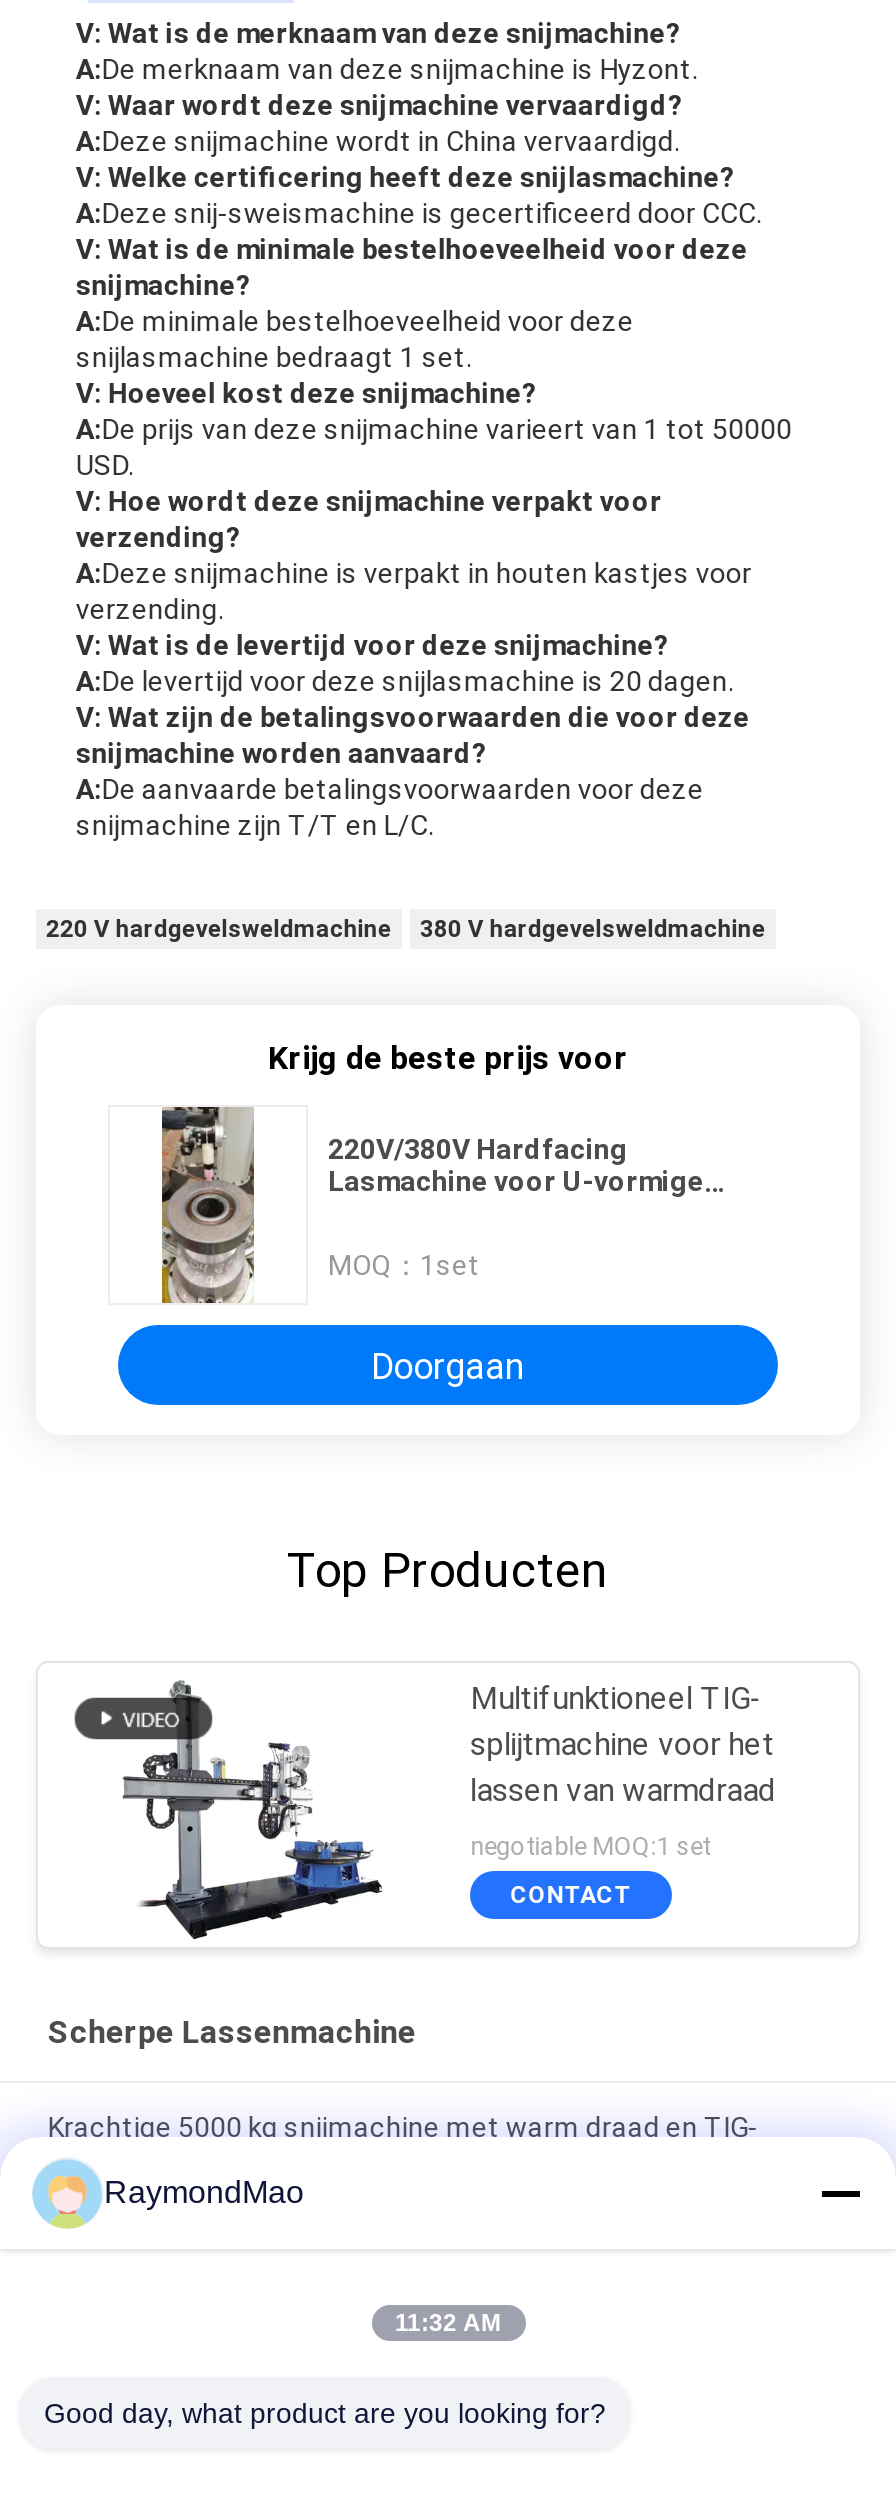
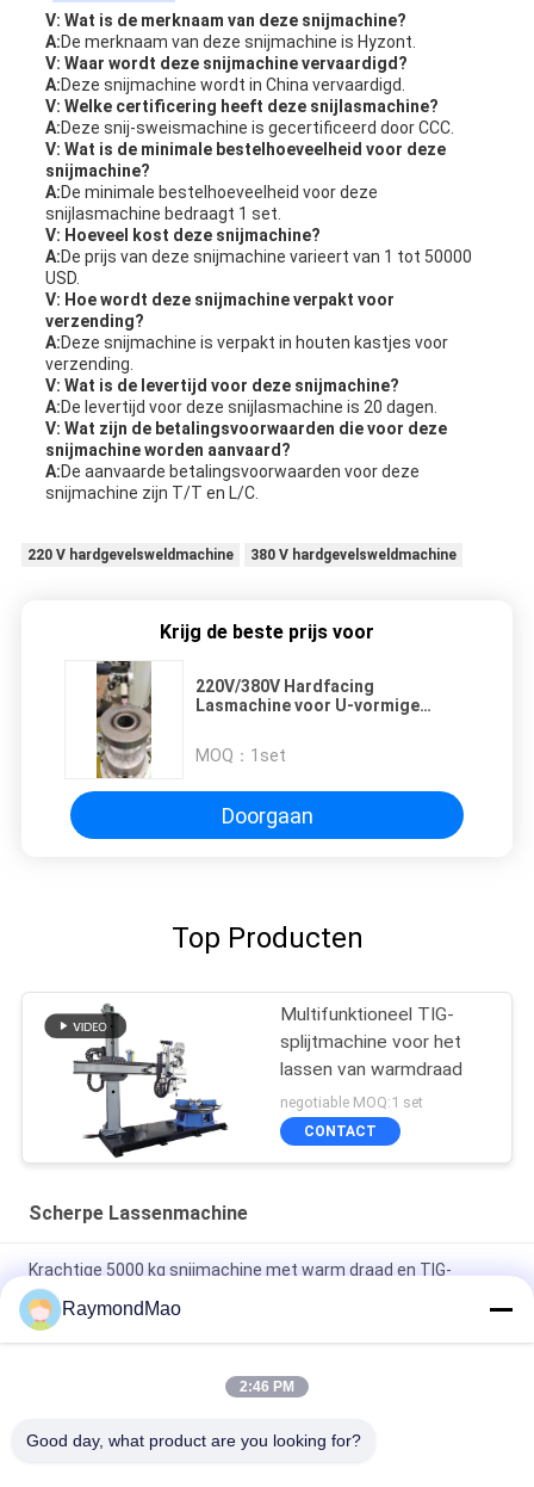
[395,2309,501,2337] 11:32 AM -> [240,1378,294,1395] 2:46 PM

